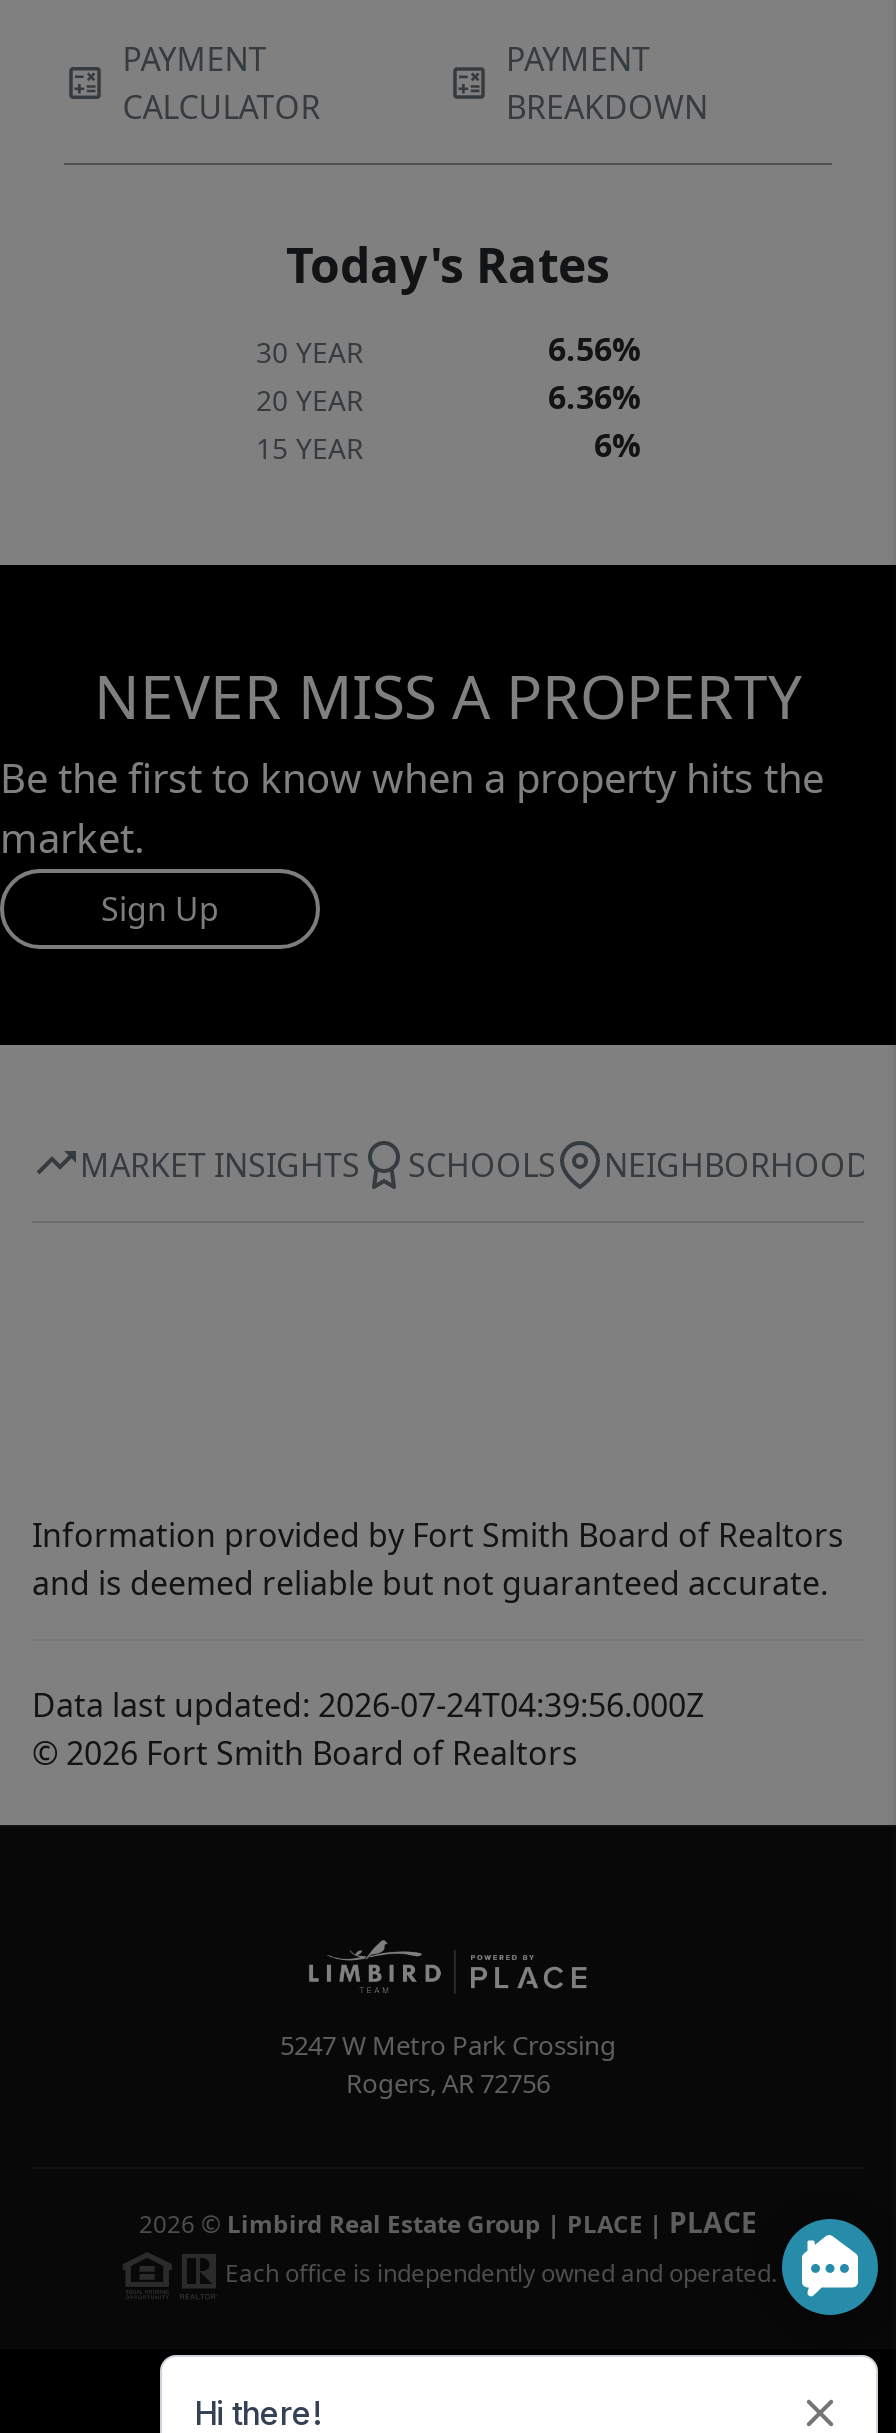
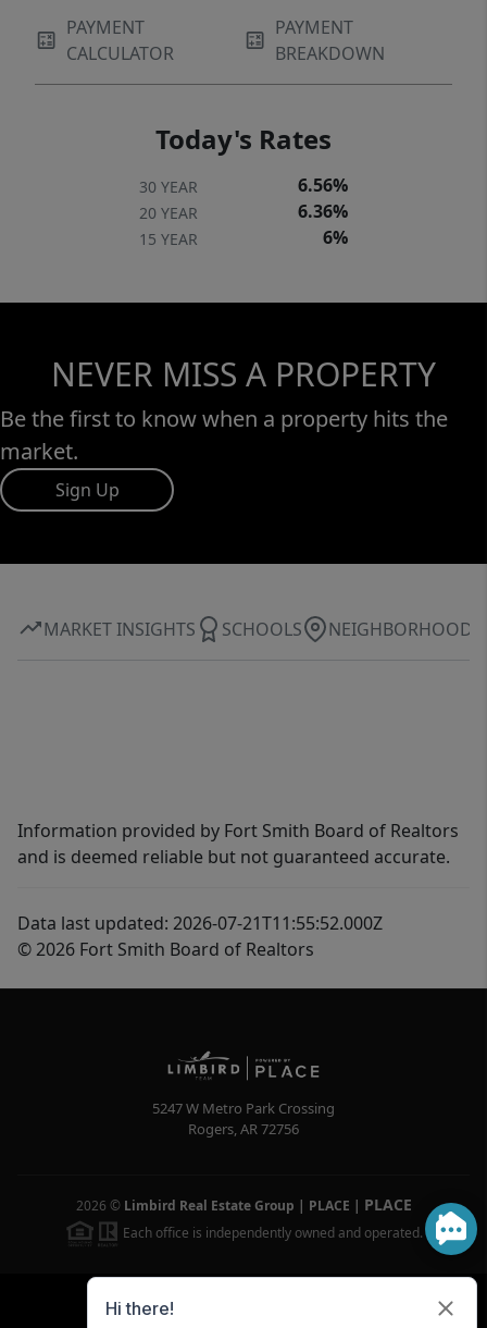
[32,1683,704,1727] Data last updated: 2026-07-24T04:39:56.000Z -> [17,911,383,935] Data last updated: 2026-07-21T11:55:52.000Z

